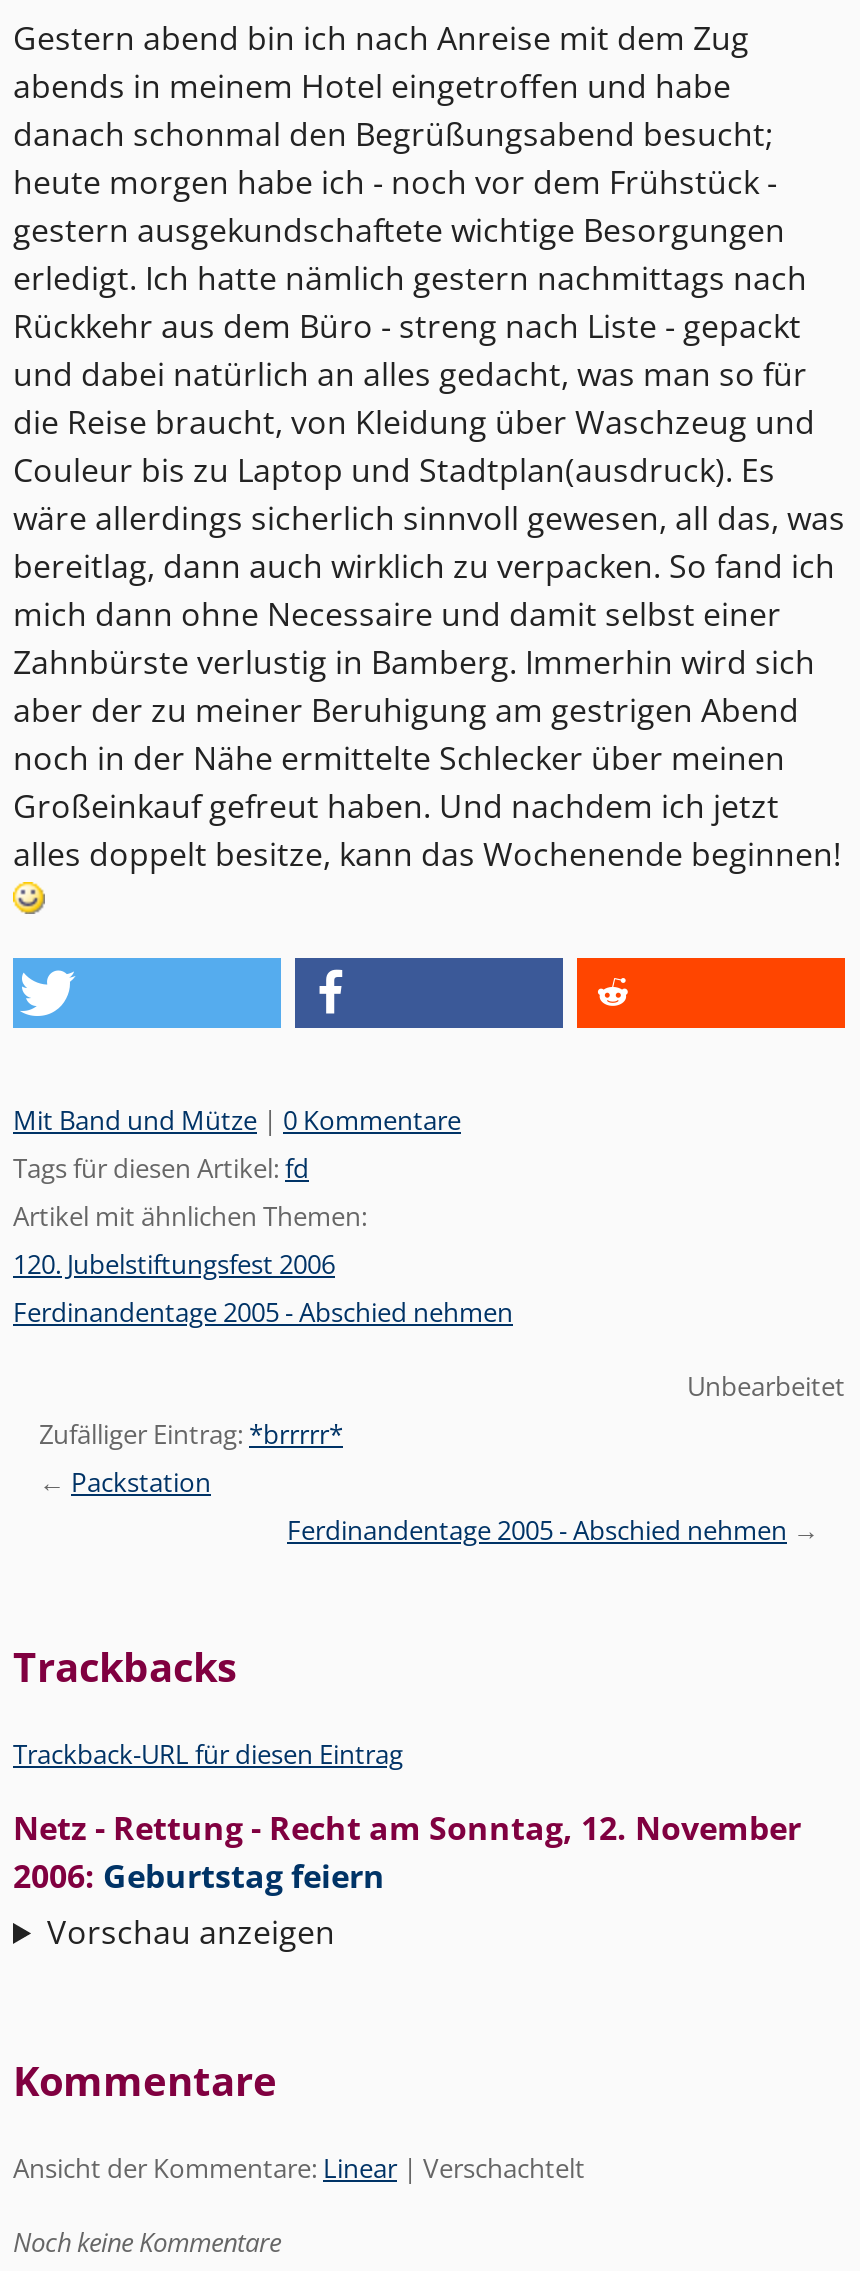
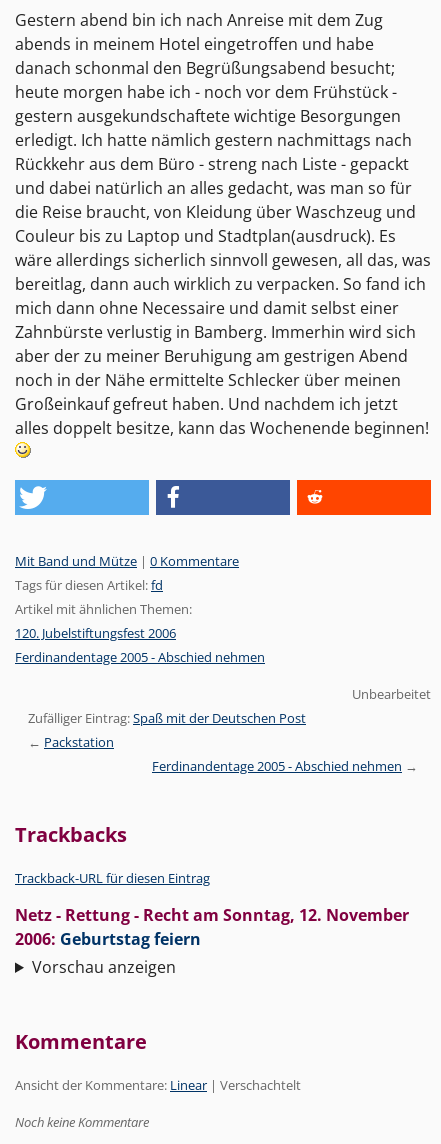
[39,1416,343,1452] Zufälliger Eintrag: *brrrrr* -> [28,709,306,727] Zufälliger Eintrag: Spaß mit der Deutschen Post

